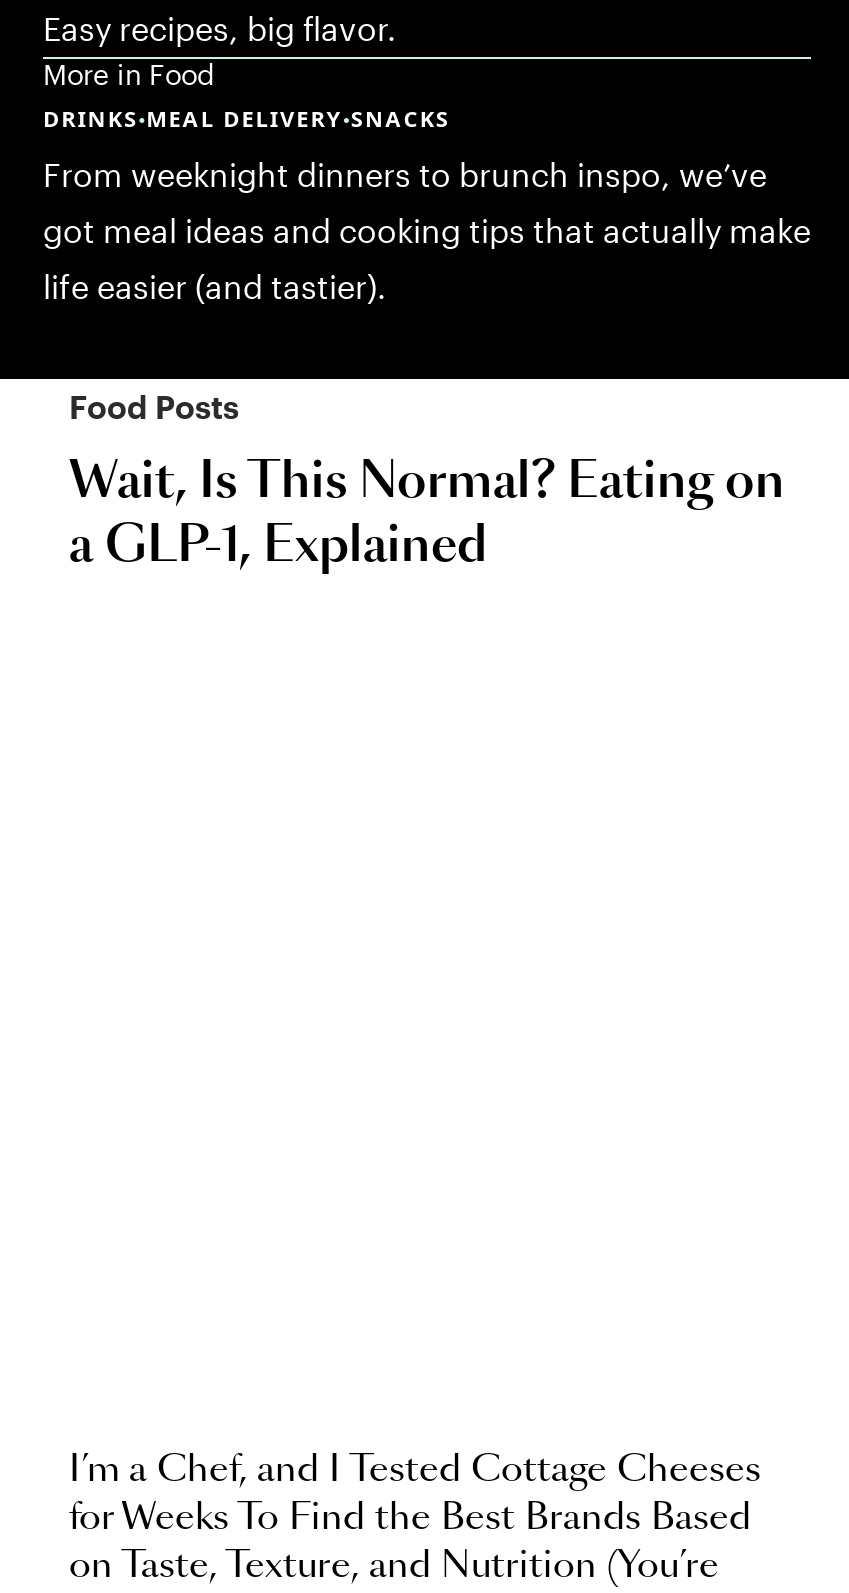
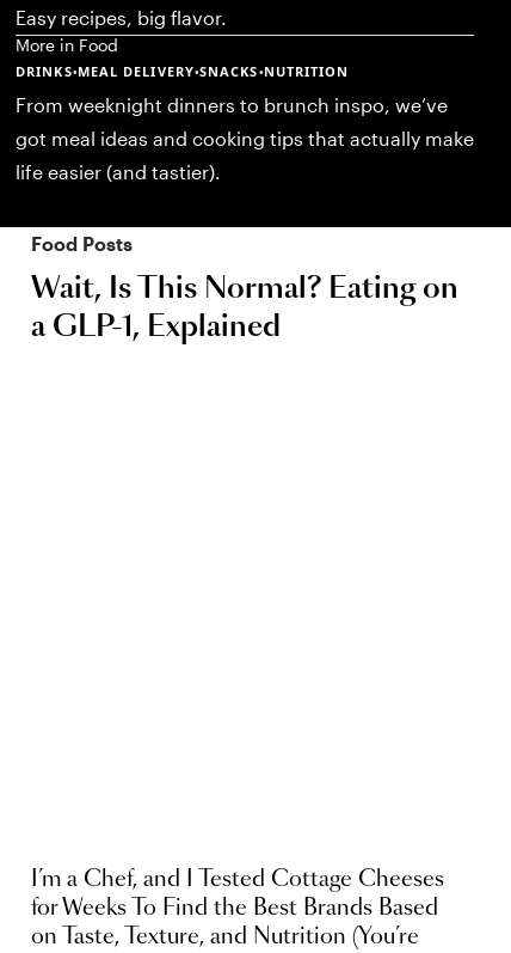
[43,103,450,133] DRINKS•MEAL DELIVERY•SNACKS -> [16,62,349,80] DRINKS•MEAL DELIVERY•SNACKS•NUTRITION

